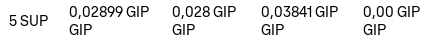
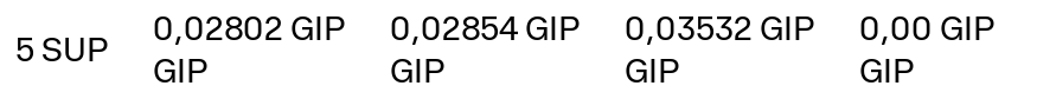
[69,3,149,21] 0,02899 GIP -> [153,6,345,49] 0,02802 GIP
[172,3,236,21] 0,028 GIP -> [390,6,580,49] 0,02854 GIP
[261,3,338,21] 0,03841 GIP -> [625,6,814,49] 0,03532 GIP

